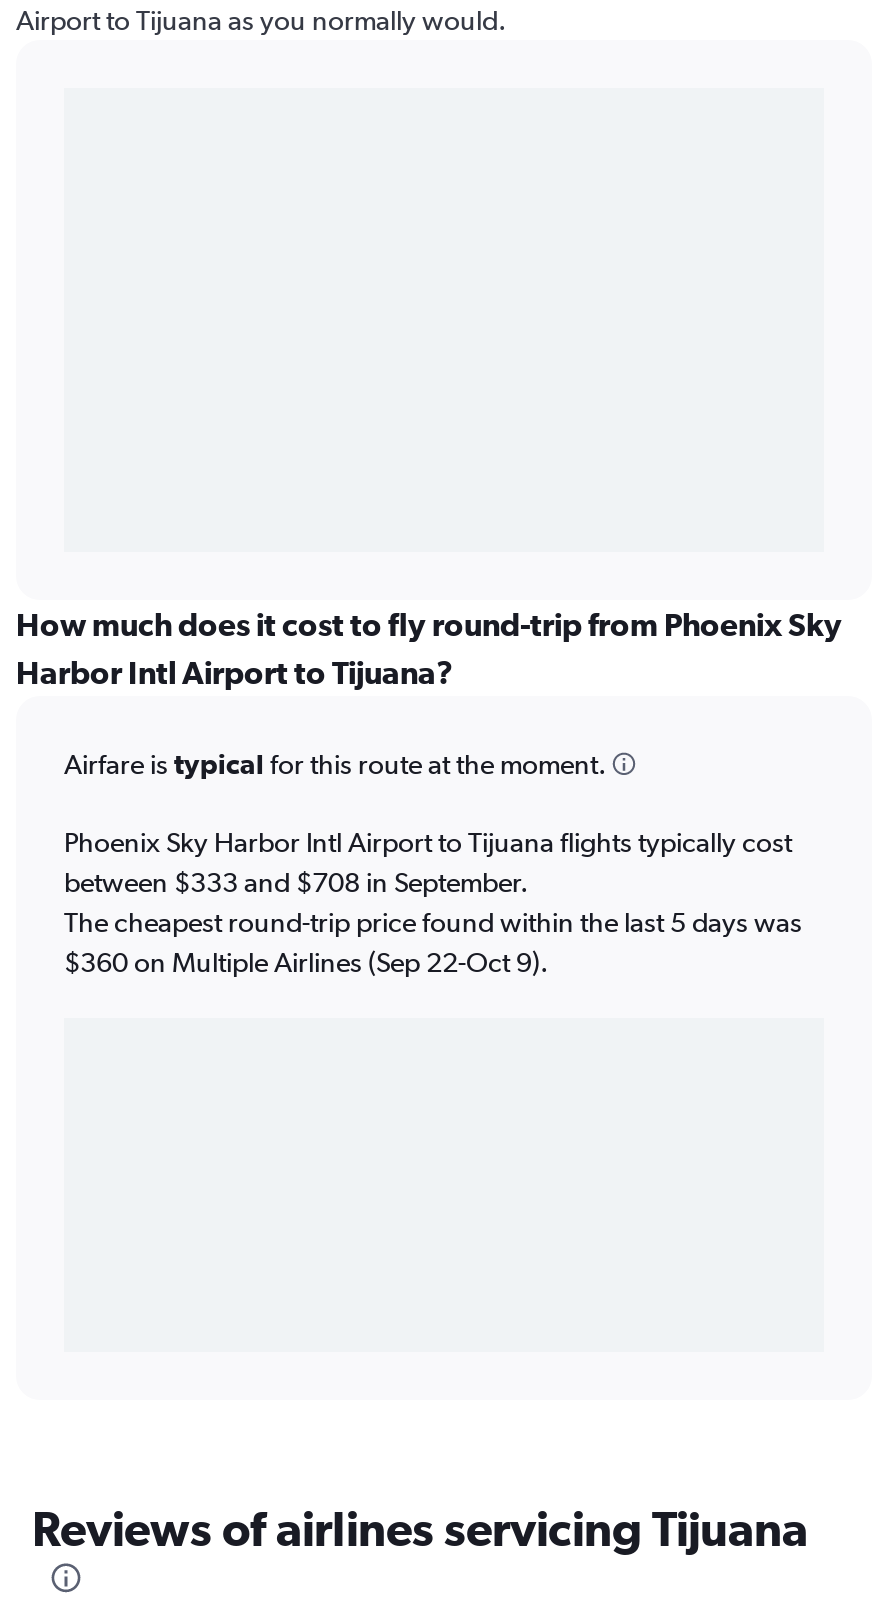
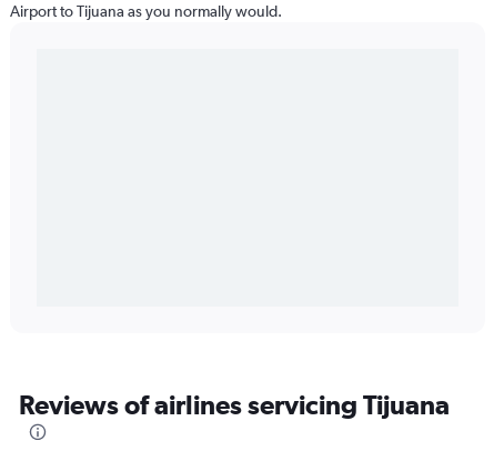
[16,606,842,978] How much does it cost to fly round-trip from Phoenix Sky | Harbor Intl Airport to Tijuana? | Airfare is typical for this route at the moment. | Phoenix Sky Harbor Intl Airport to Tijuana flights typically cost | between $333 and $708 in September. | The cheapest round-trip price found within the last 5 days was | $360 on Multiple Airlines (Sep 22-Oct 9). -> none

